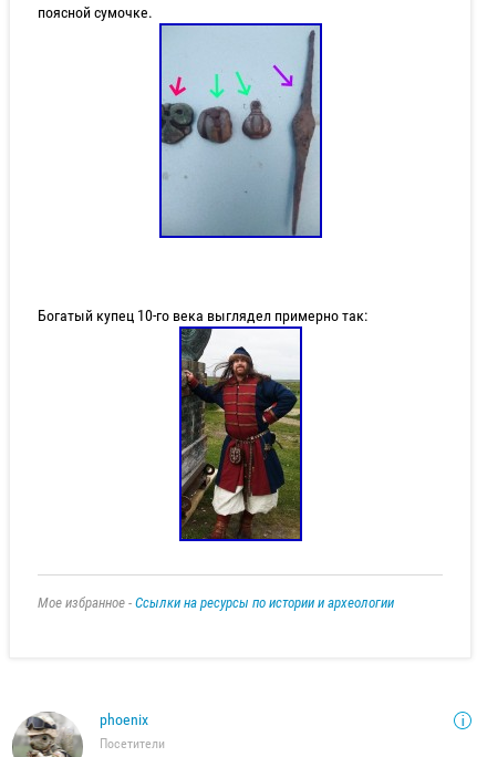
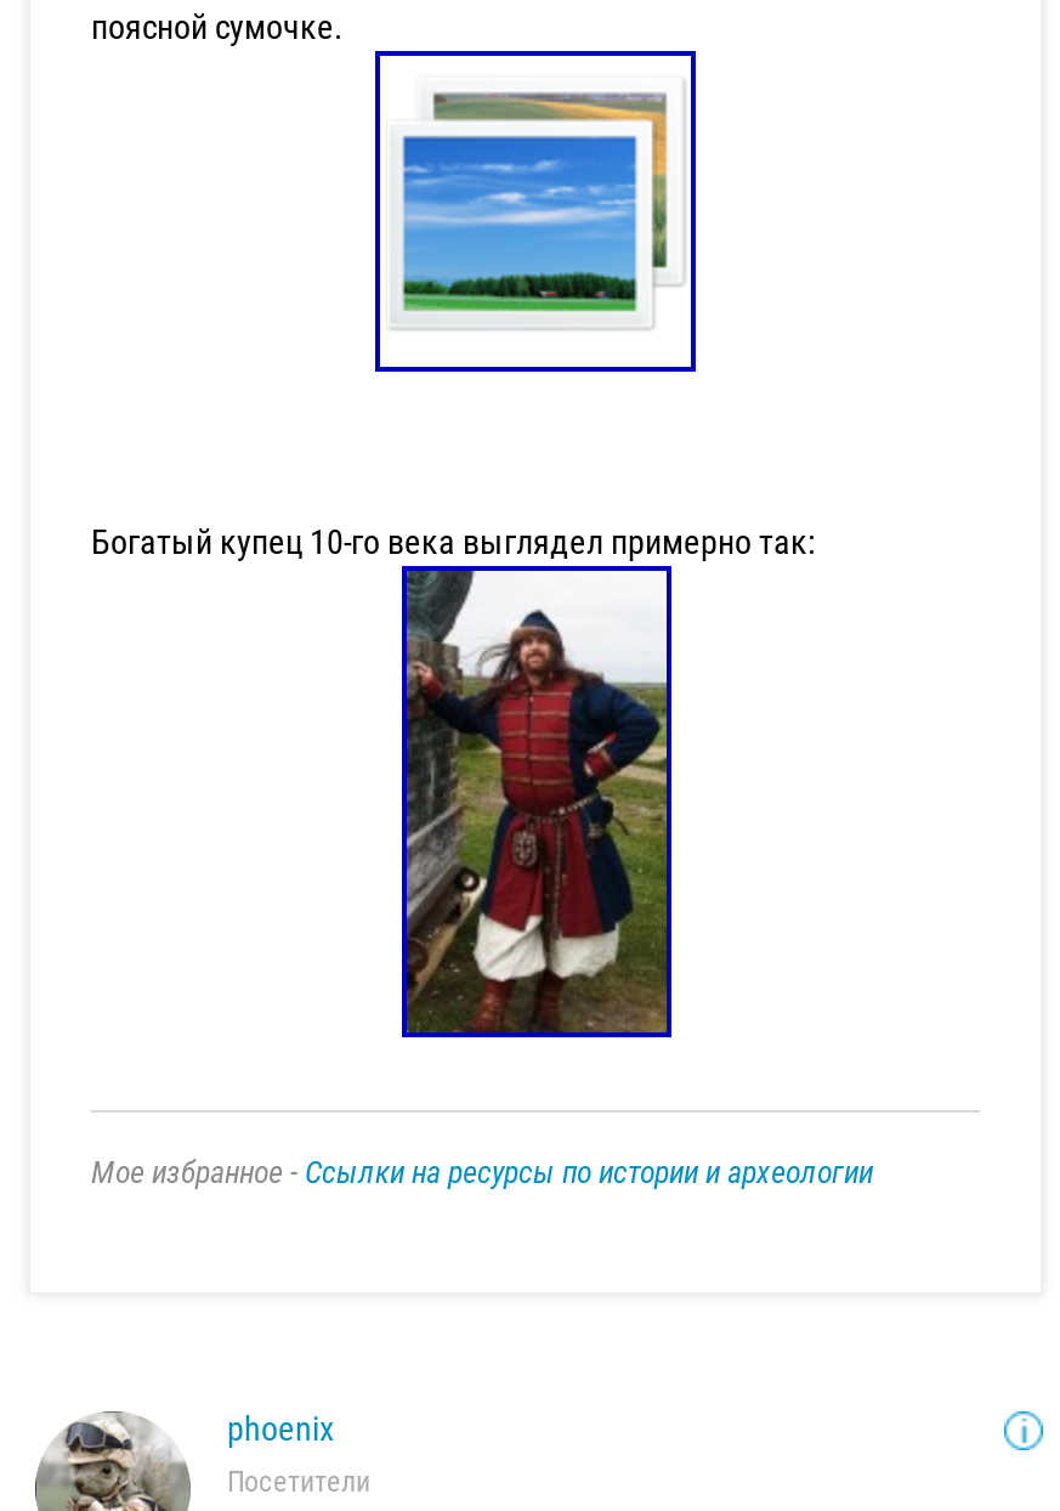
[158,22,323,239] [image] -> [358,51,715,372] [image]

